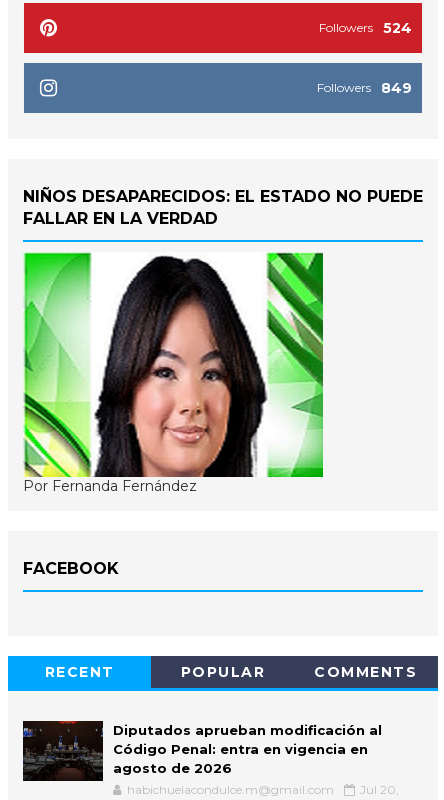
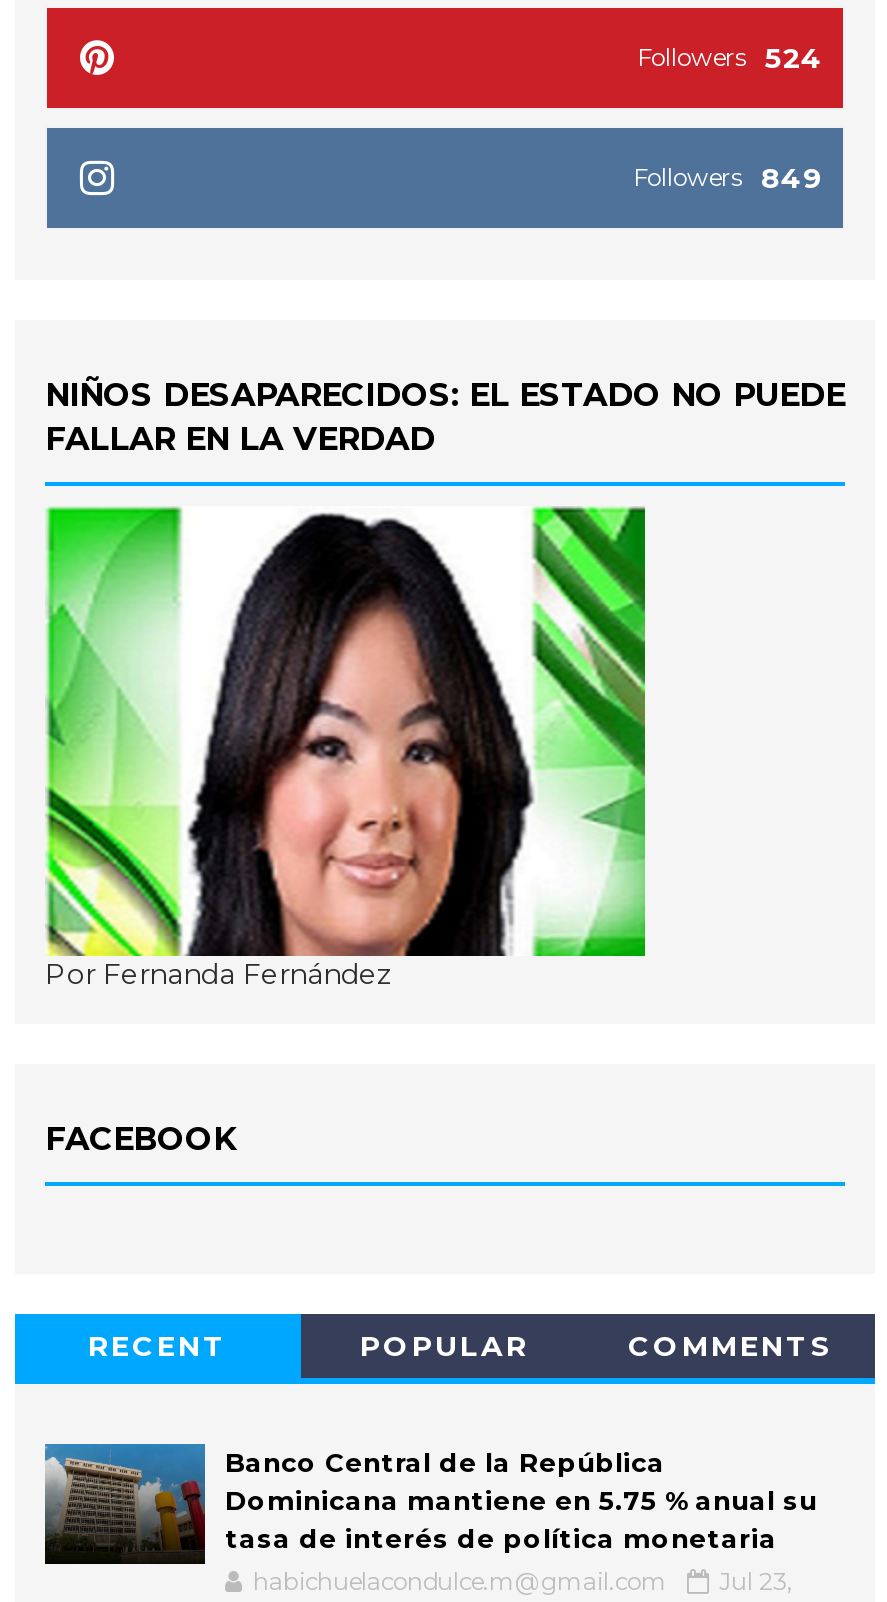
[22,720,382,776] [image] | Diputados aprueban modificación al | Código Penal: entra en vigencia en | agosto de 2026 -> [43,1442,817,1553] [image] | Banco Central de la República | Dominicana mantiene en 5.75 % anual su | tasa de interés de política monetaria
[127,782,399,797] habichuelacondulce.m@gmail.com Jul 20, -> [253,1565,793,1595] habichuelacondulce.m@gmail.com Jul 23,

